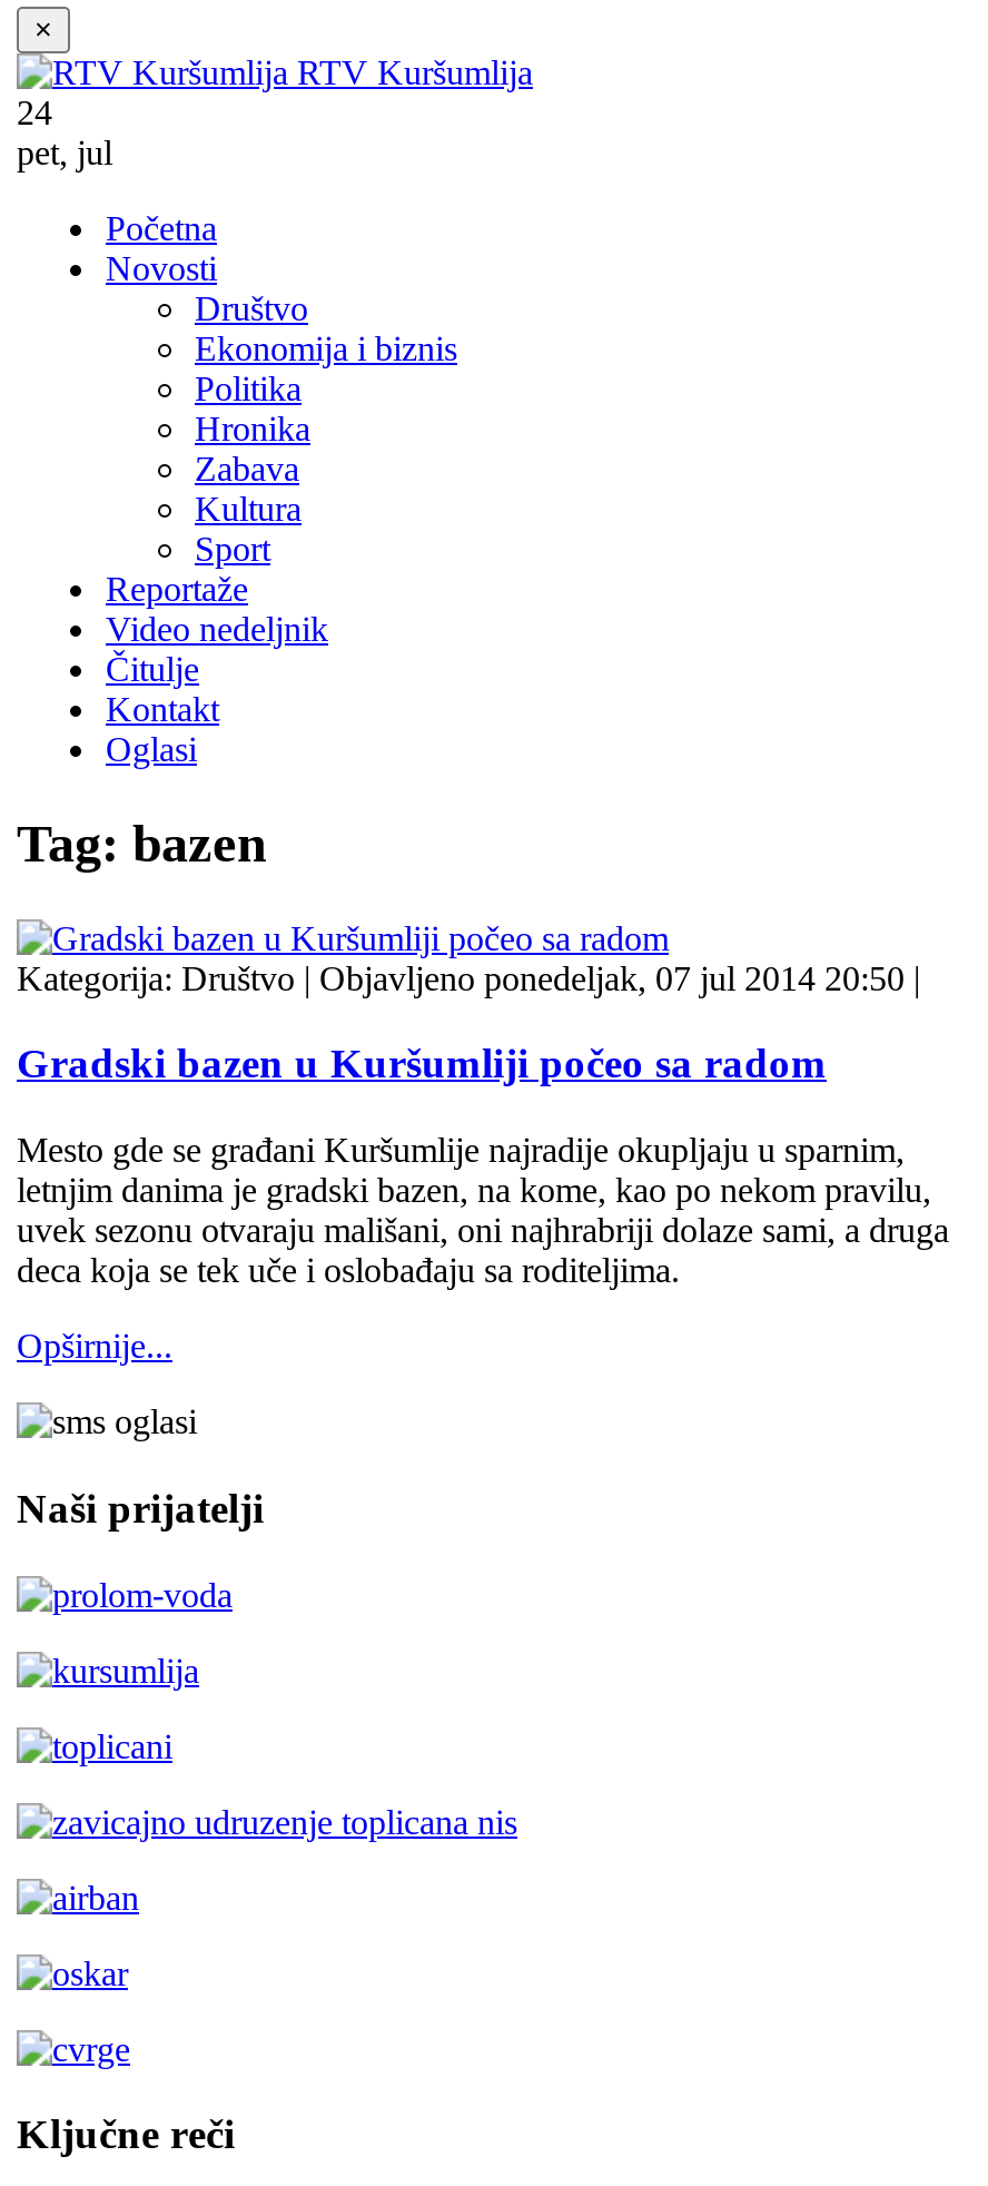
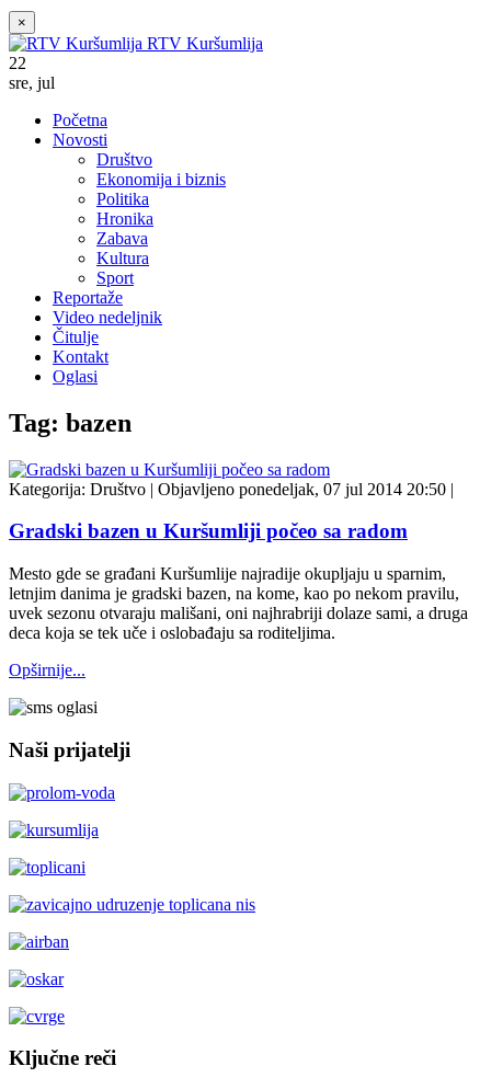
[17,93,52,131] 24 -> [9,53,26,72] 22
[17,133,112,171] pet, jul -> [9,73,55,92] sre, jul

